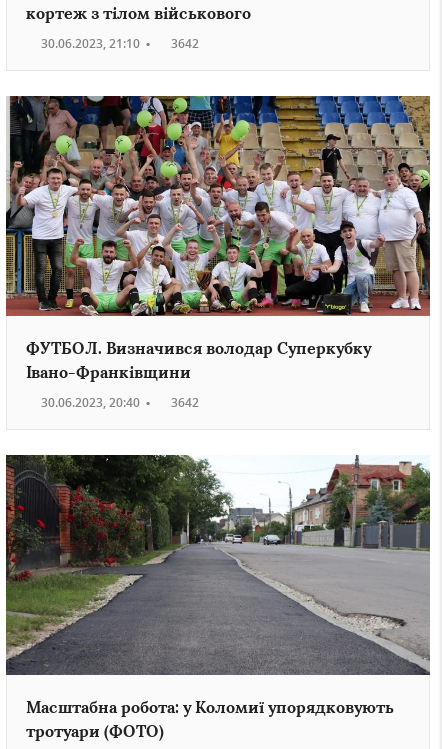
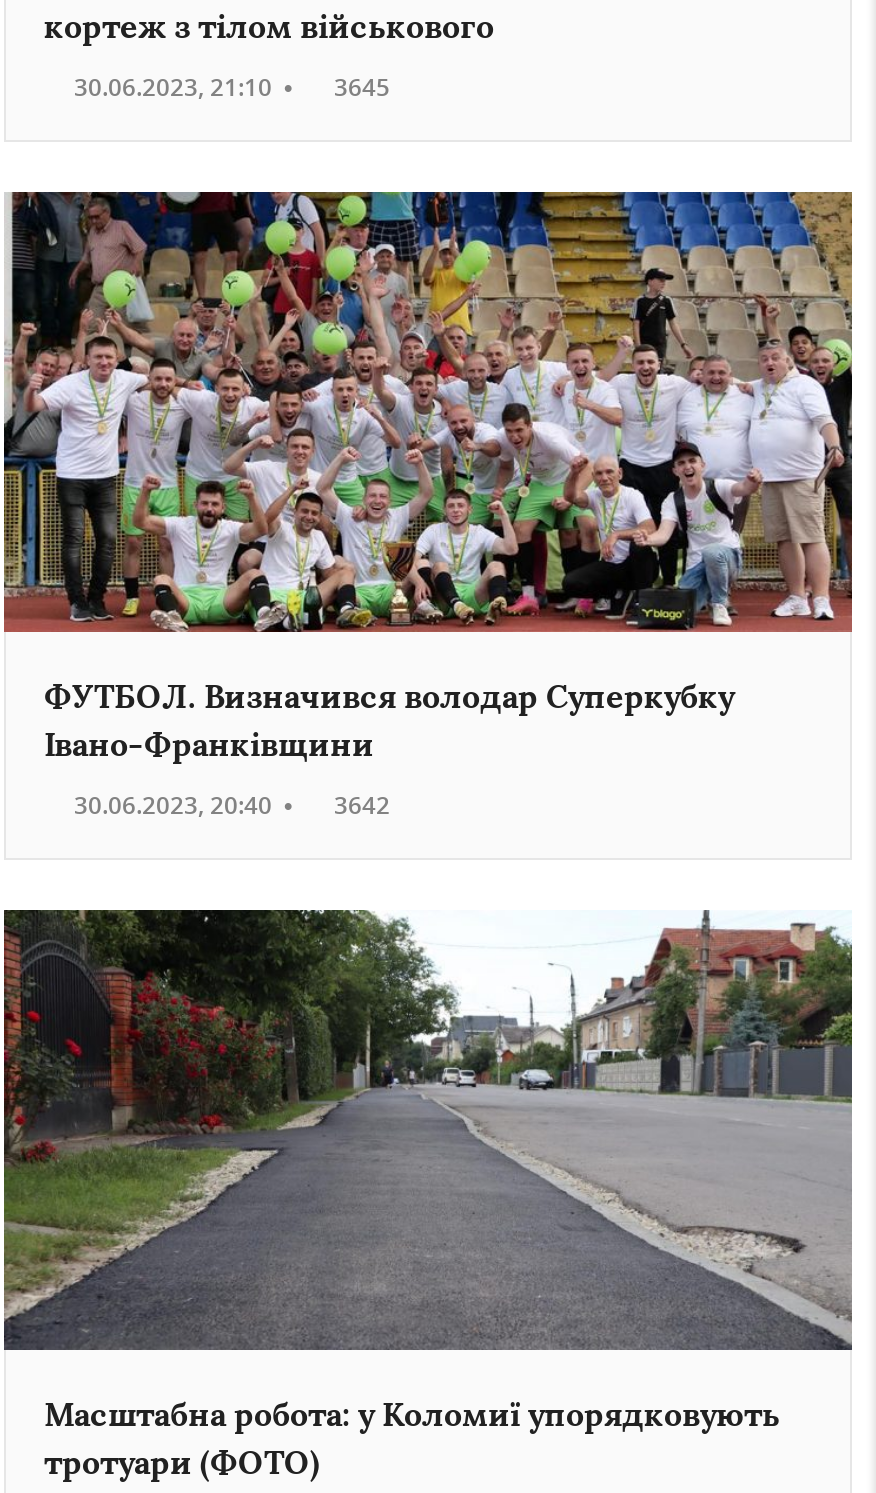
[41,35,199,52] 30.06.2023, 21:10 • 3642 -> [74,71,390,105] 30.06.2023, 21:10 • 3645

